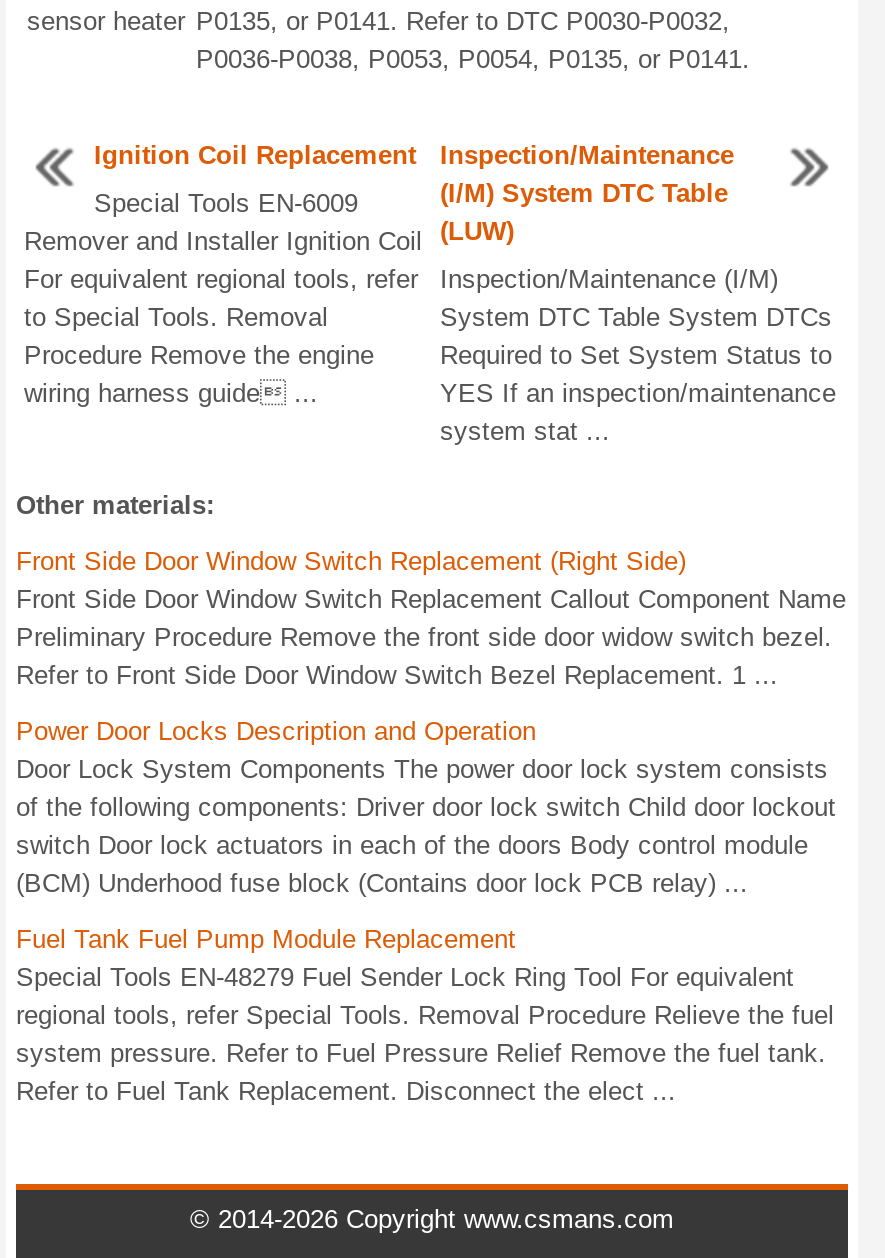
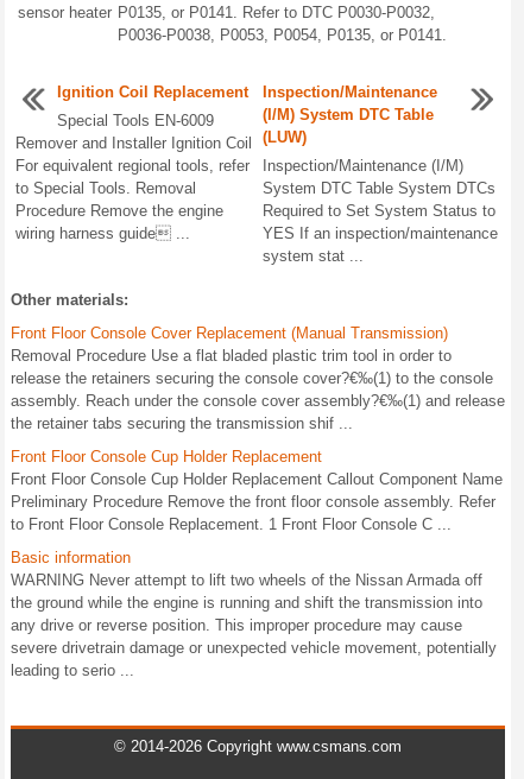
[16,546,846,690] Front Side Door Window Switch Replacement (Right Side) | Front Side Door Window Switch Replacement Callout Component Name | Preliminary Procedure Remove the front side door widow switch bezel. | Refer to Front Side Door Window Switch Bezel Replacement. 1 ... -> [11,324,505,432] Front Floor Console Cover Replacement (Manual Transmission) | Removal Procedure Use a flat bladed plastic trim tool in order to | release the retainers securing the console cover?€‰(1) to the console | assembly. Reach under the console cover assembly?€‰(1) and release | the retainer tabs securing the transmission shif ...
[16,716,836,898] Power Door Locks Description and Operation | Door Lock System Components The power door lock system consists | of the following components: Driver door lock switch Child door lockout | switch Door lock actuators in each of the doors Body control module | (BCM) Underhood fuse block (Contains door lock PCB relay) ... -> [11,448,503,533] Front Floor Console Cup Holder Replacement | Front Floor Console Cup Holder Replacement Callout Component Name | Preliminary Procedure Remove the front floor console assembly. Refer | to Front Floor Console Replacement. 1 Front Floor Console C ...
[16,924,834,1106] Fuel Tank Fuel Pump Module Replacement | Special Tools EN-48279 Fuel Sender Lock Ring Tool For equivalent | regional tools, refer Special Tools. Removal Procedure Relieve the fuel | system pressure. Refer to Fuel Pressure Relief Remove the fuel tank. | Refer to Fuel Tank Replacement. Disconnect the elect ... -> [11,549,497,679] Basic information | WARNING Never attempt to lift two wheels of the Nissan Armada off | the ground while the engine is running and shift the transmission into | any drive or reverse position. This improper procedure may cause | severe drivetrain damage or unexpected vehicle movement, potentially | leading to serio ...

